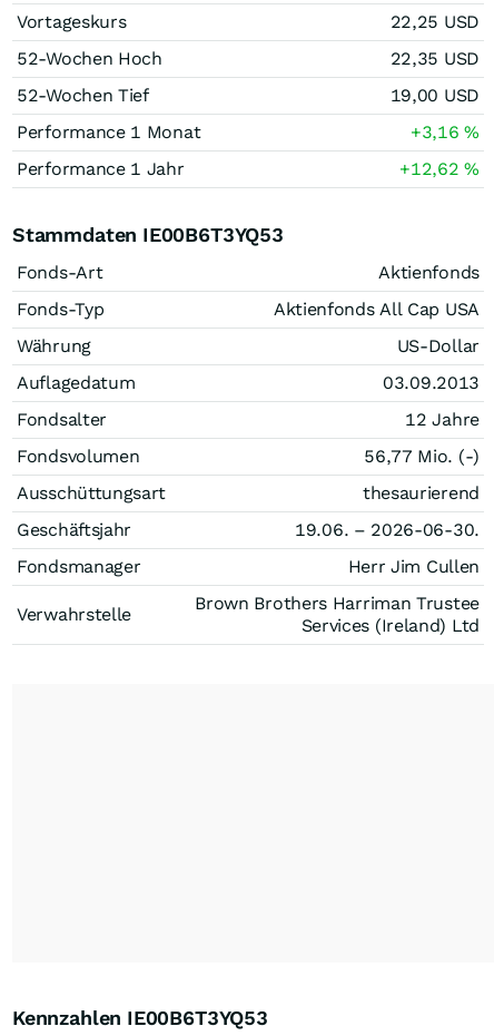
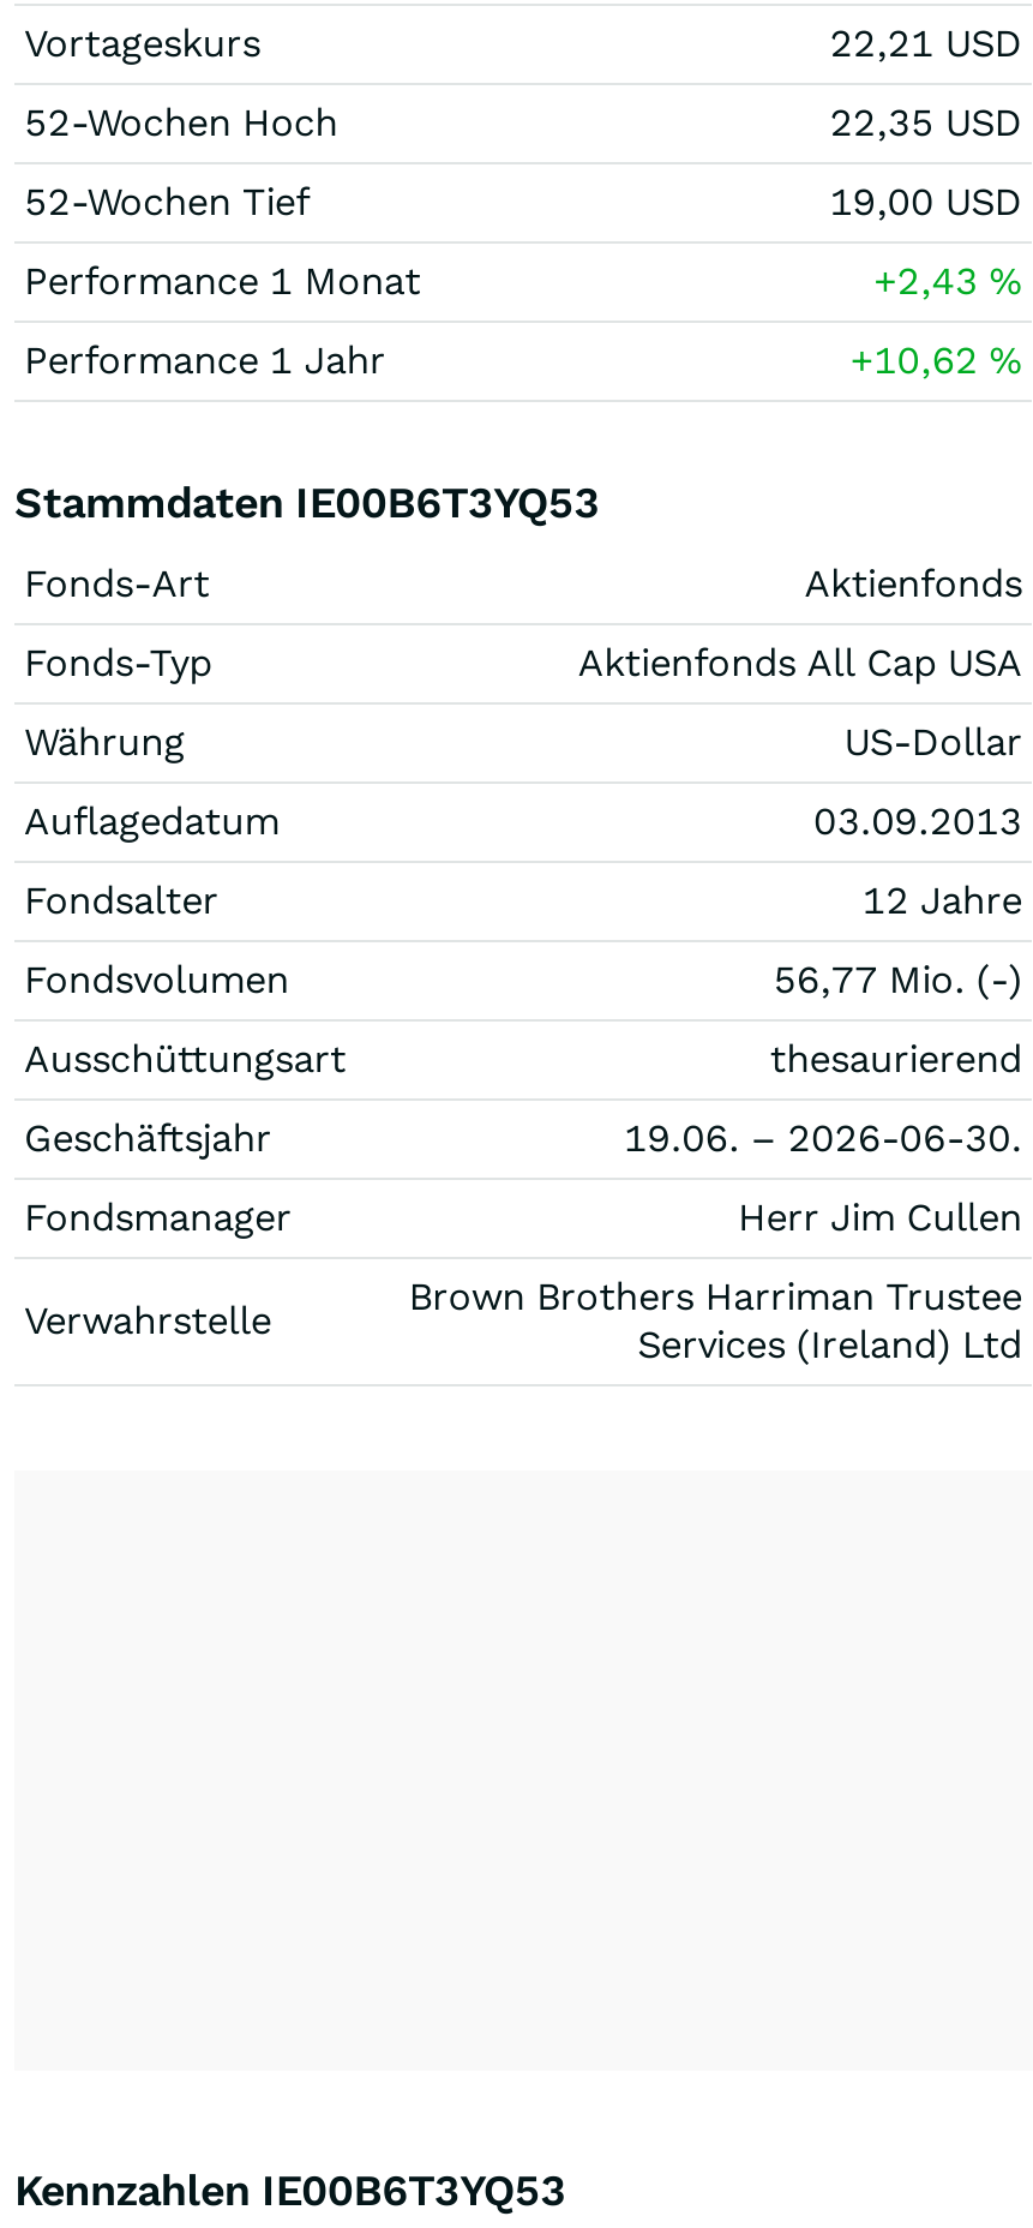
[390,11,480,32] 22,25 USD -> [830,20,1022,66] 22,21 USD
[411,121,480,143] +3,16% -> [874,258,1022,304] +2,43%
[400,158,480,179] +12,62% -> [850,337,1022,383] +10,62%

